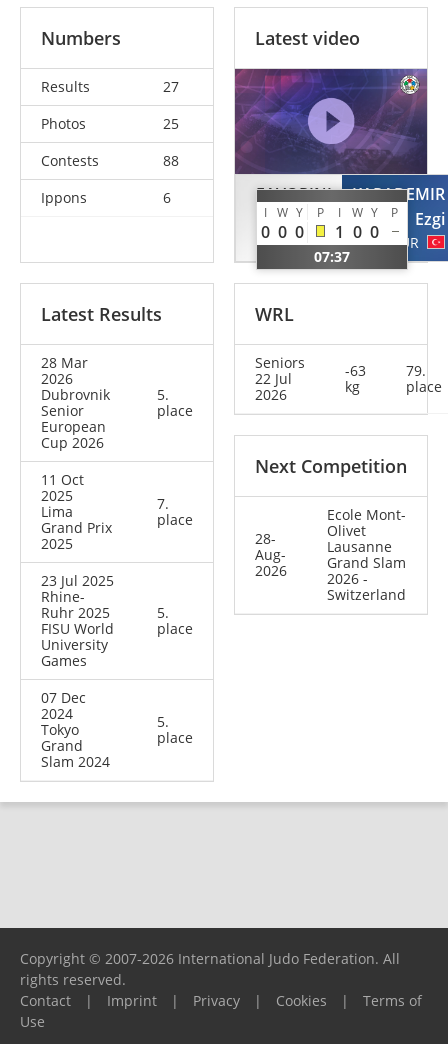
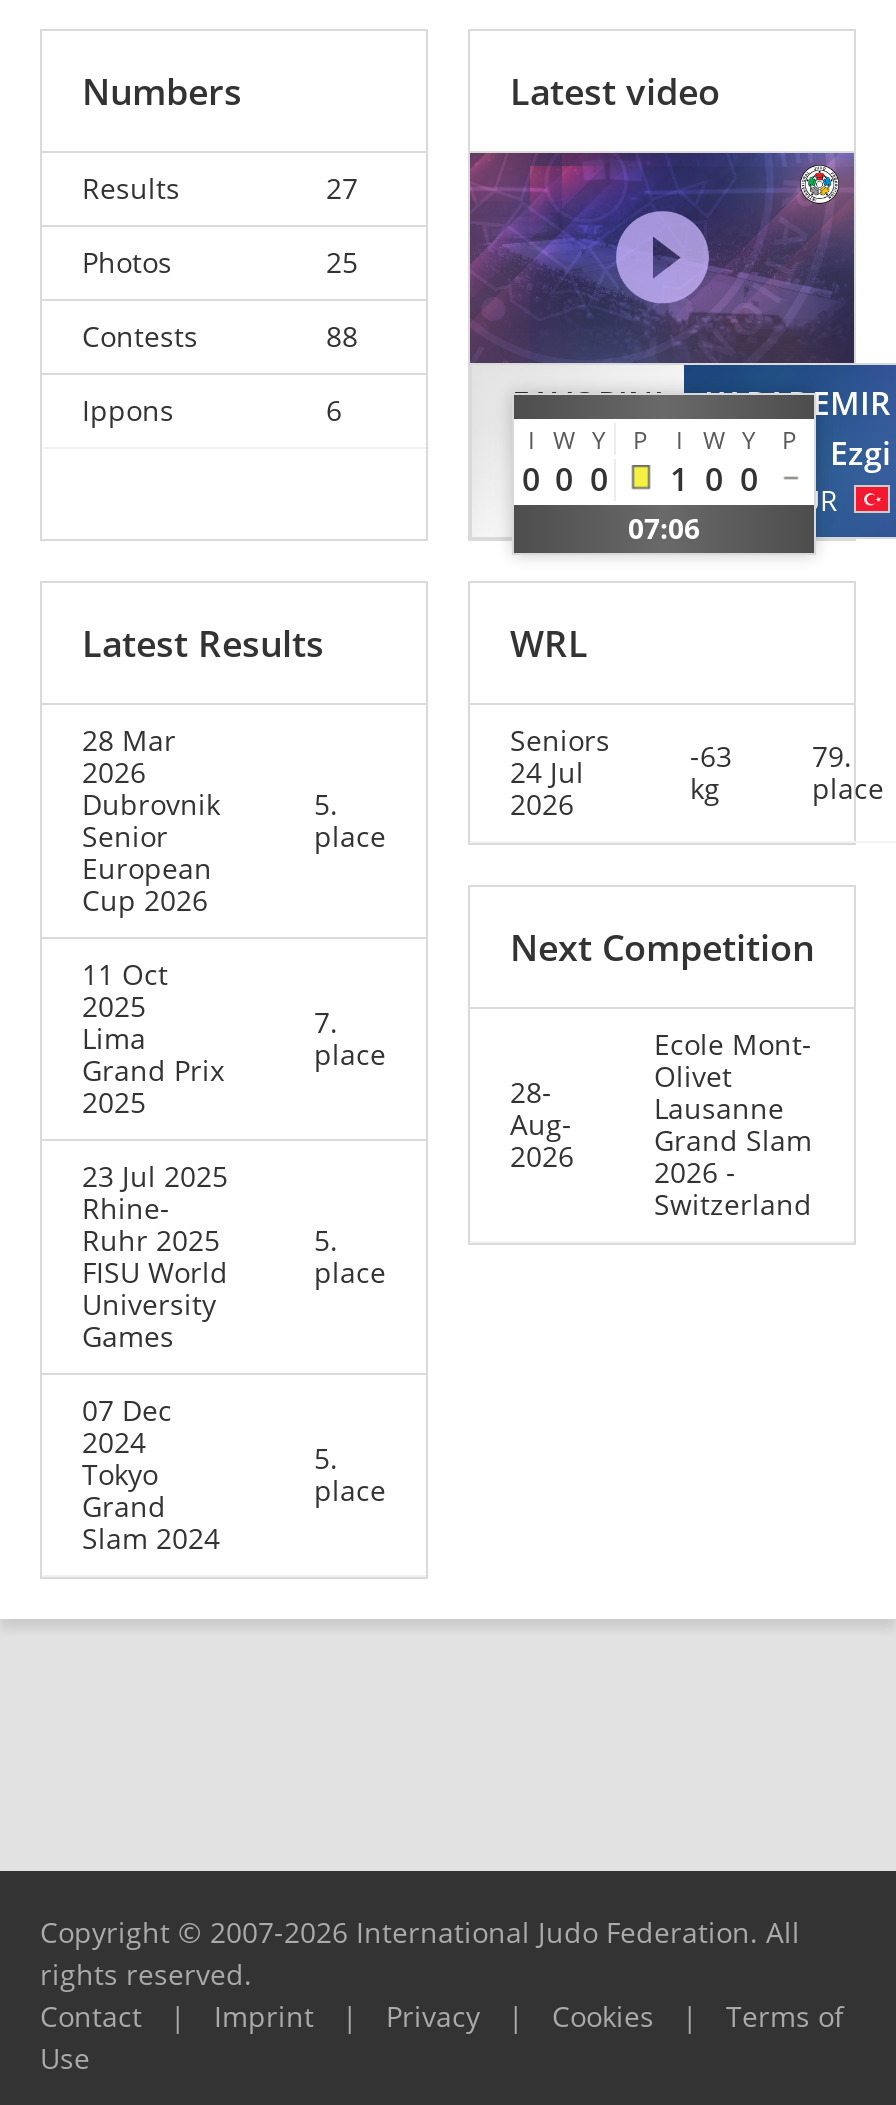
[314,247,350,266] 07:37 -> [628,510,700,548] 07:06
[255,369,292,388] 22 Jul -> [510,754,584,792] 24 Jul

